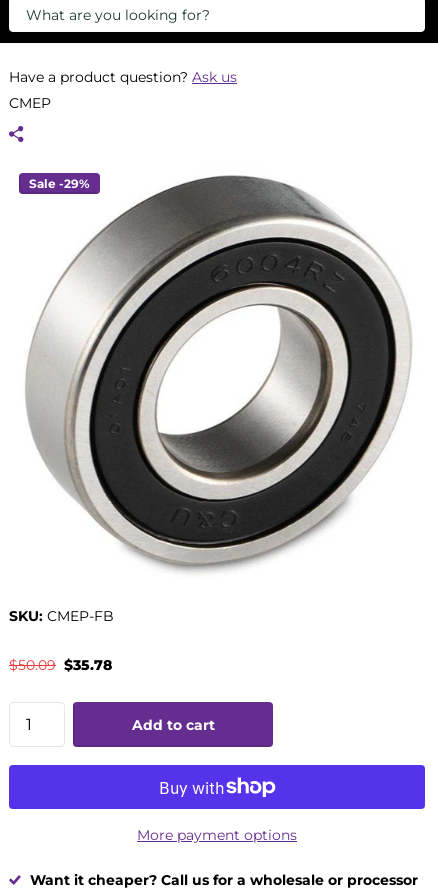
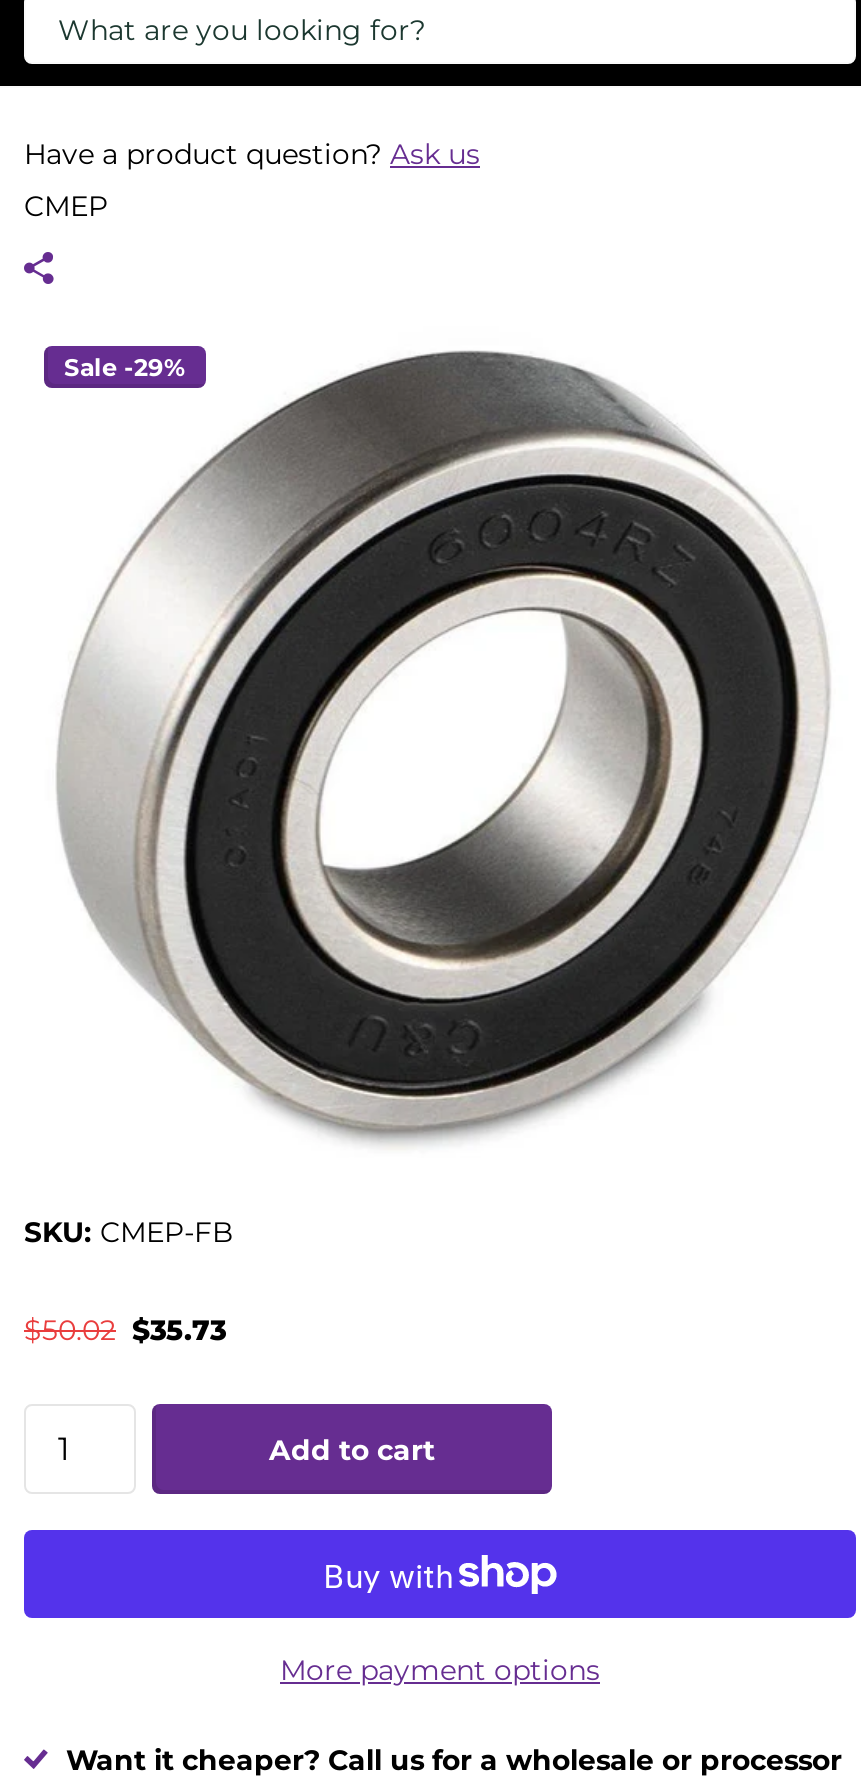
[9,656,112,674] $50.09 $35.78 -> [24,1313,226,1349] $50.02 $35.73

